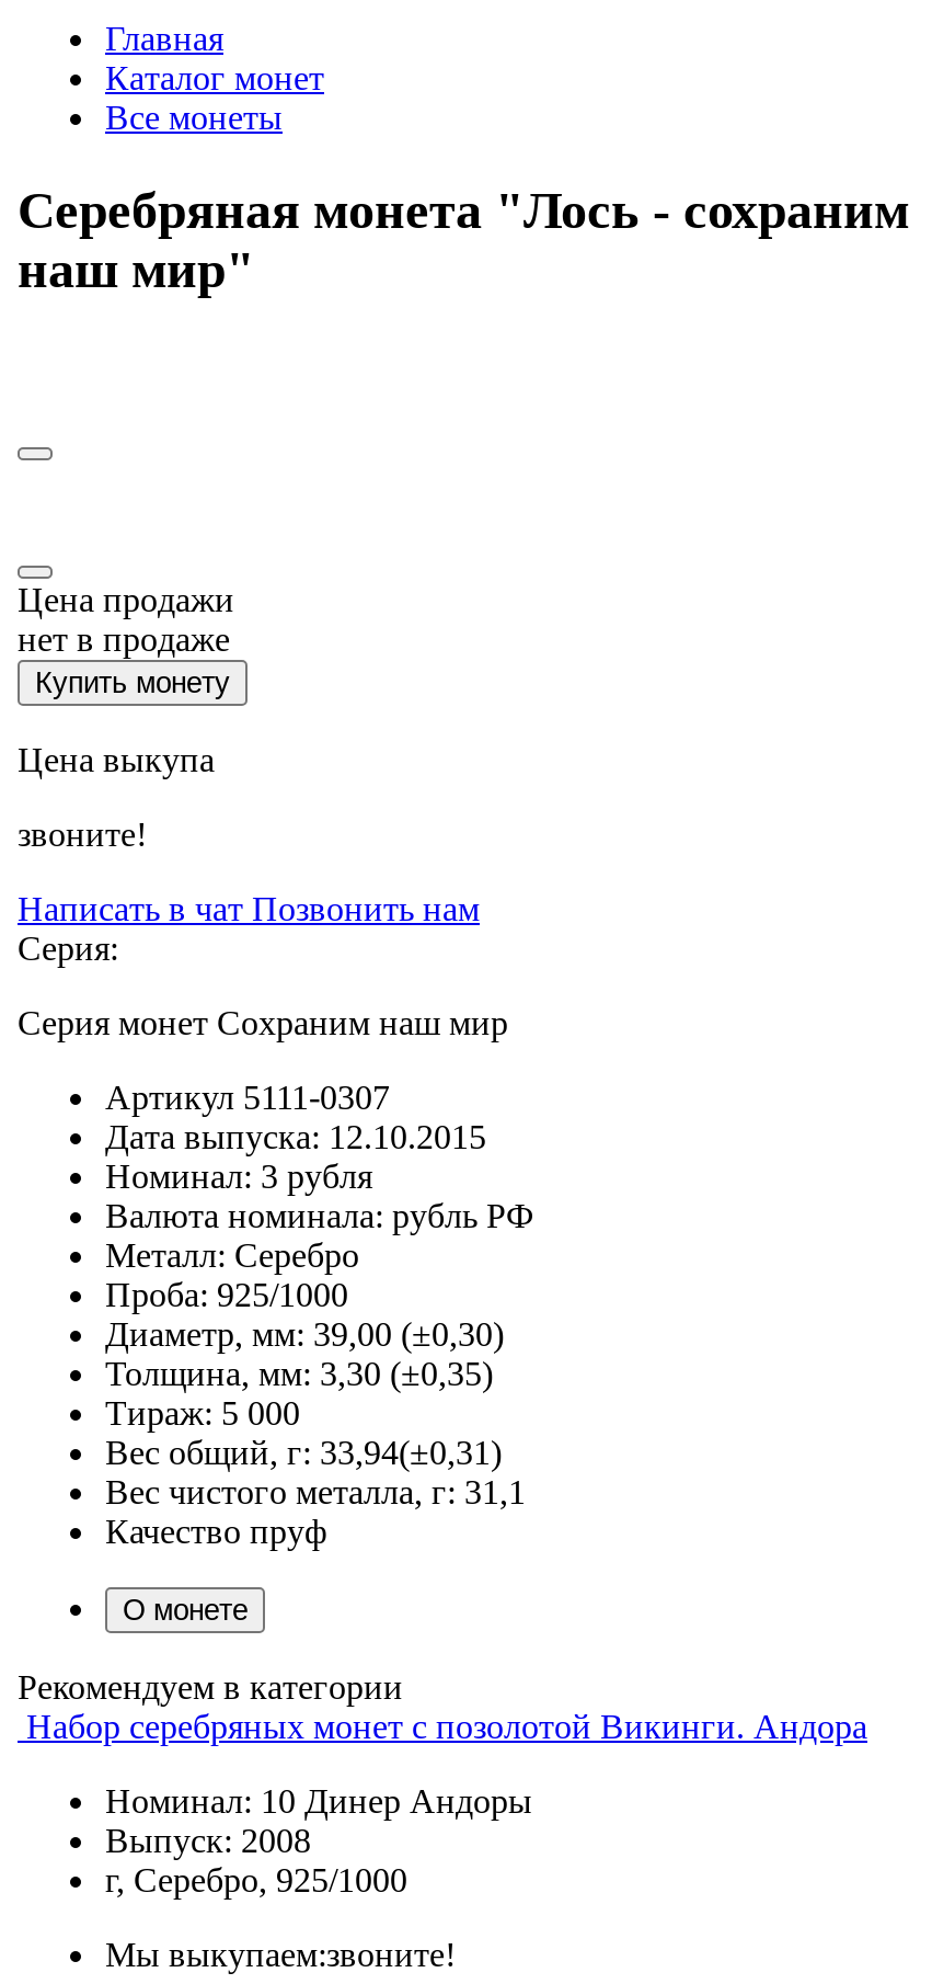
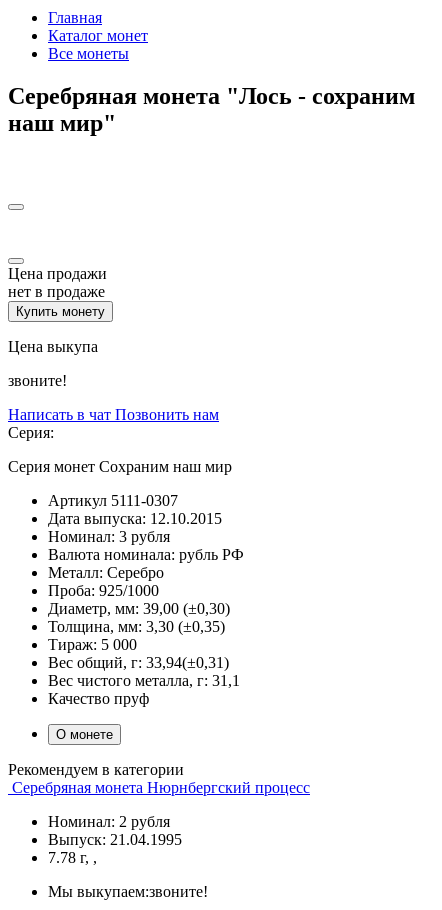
[26,1707,867,1745] Набор серебряных монет с позолотой Викинги. Андора -> [12,779,310,796] Серебряная монета Нюрнбергский процесс
[105,1782,532,1898] Номинал: 10 Динер Андоры | Выпуск: 2008 | г, Серебро, 925/1000 -> [48,813,182,866] Номинал: 2 рубля | Выпуск: 21.04.1995 | 7.78 г, ,

